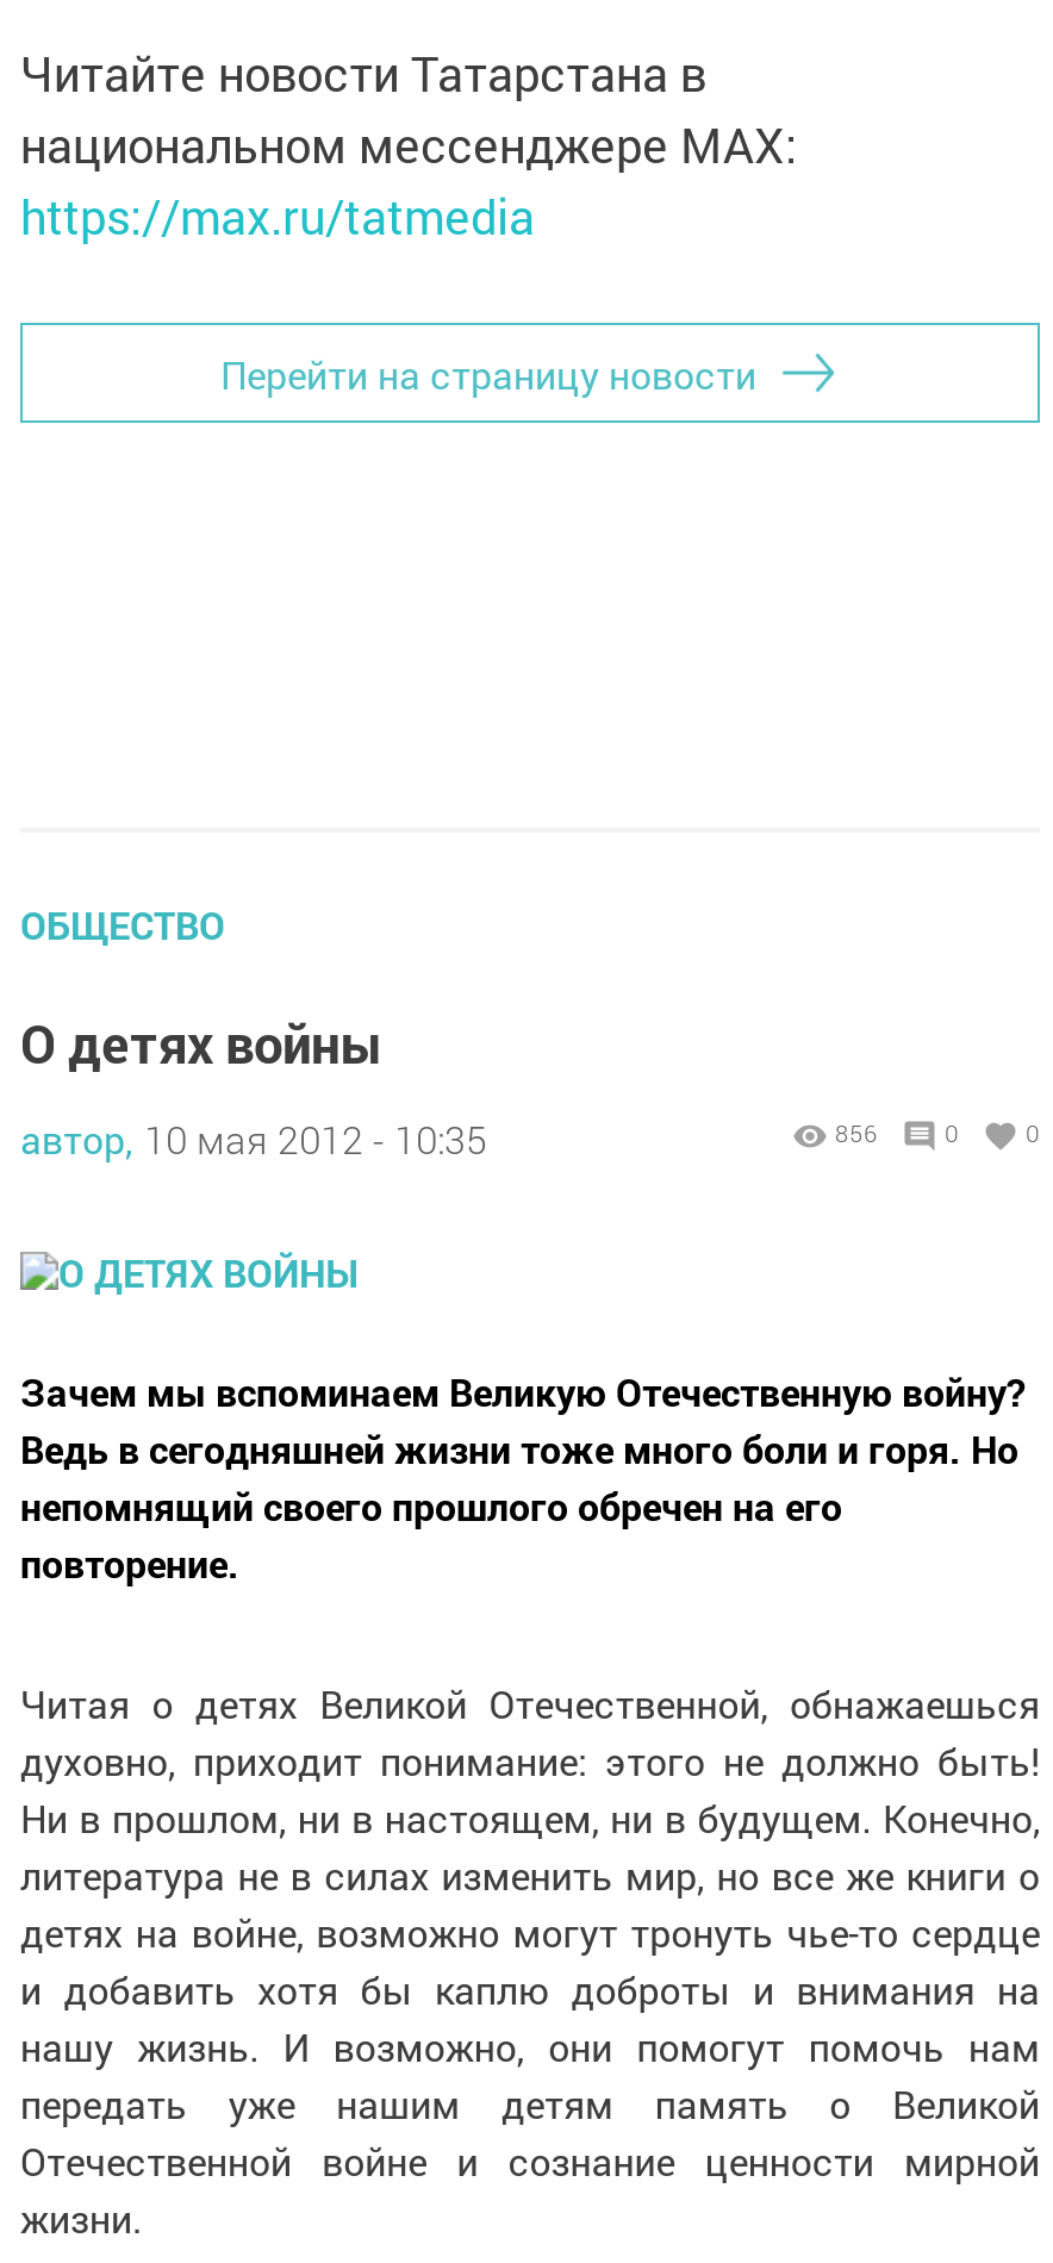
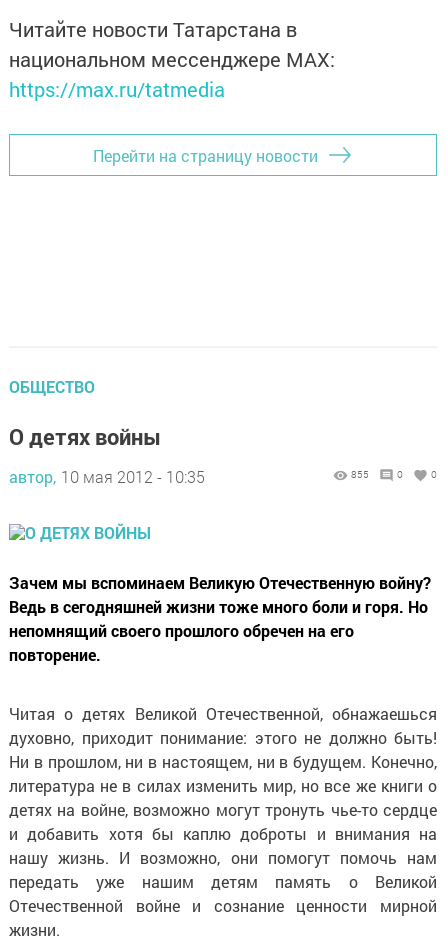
[835,1119,878,1150] 856 -> [351,468,369,481] 855

